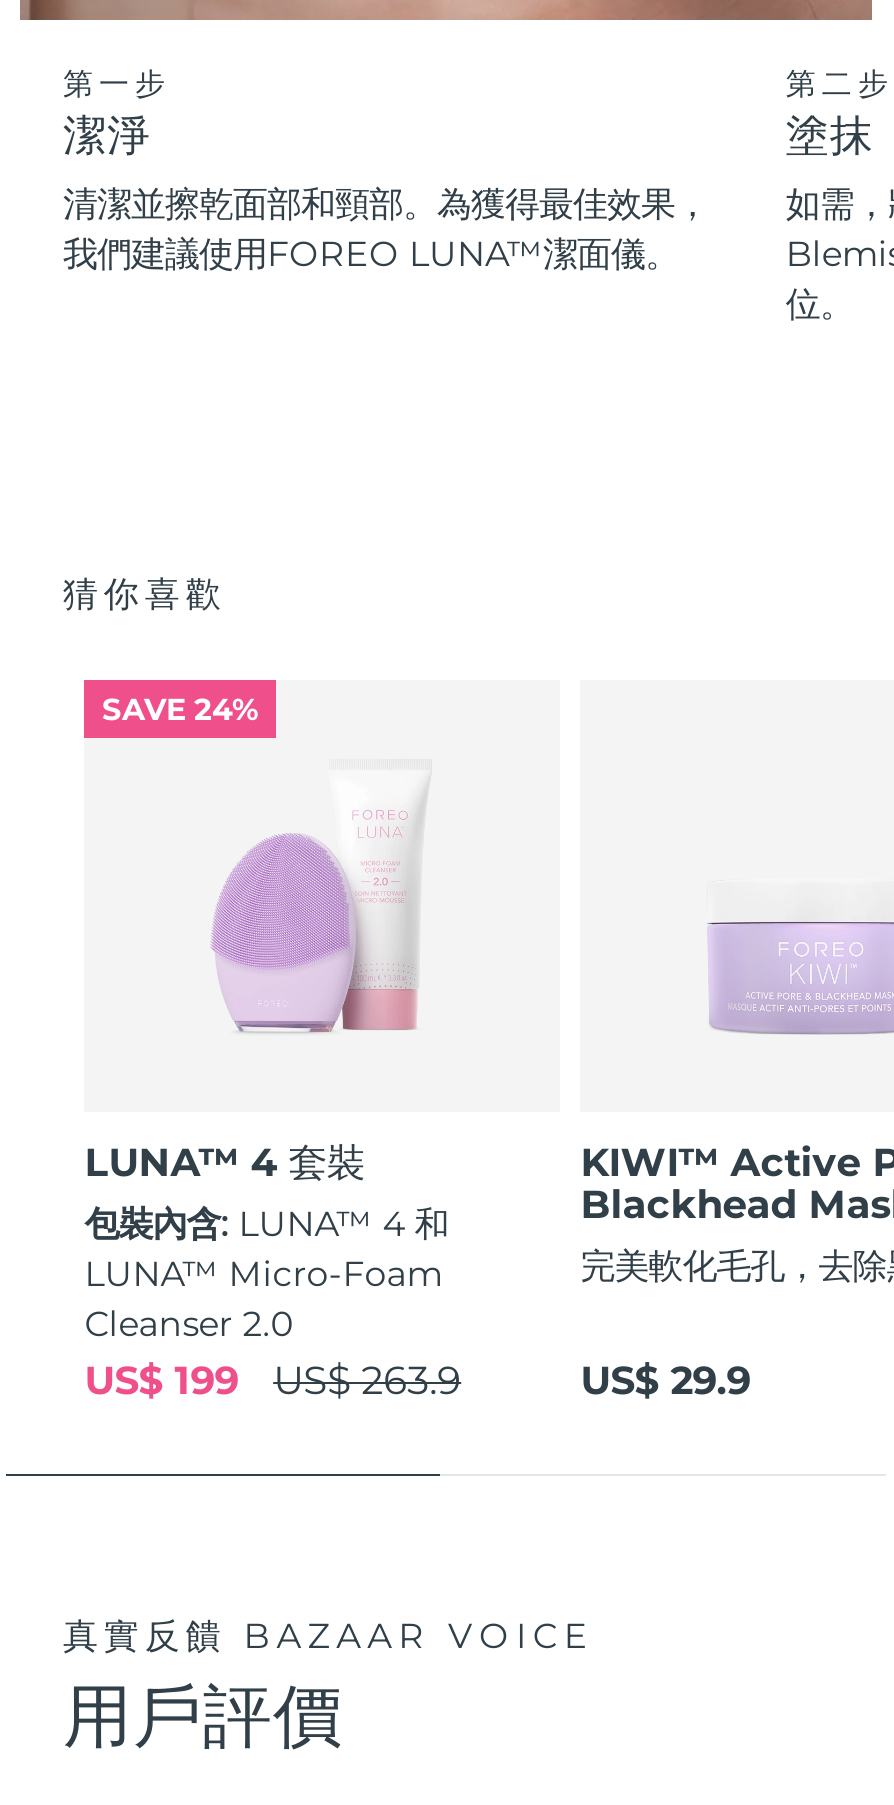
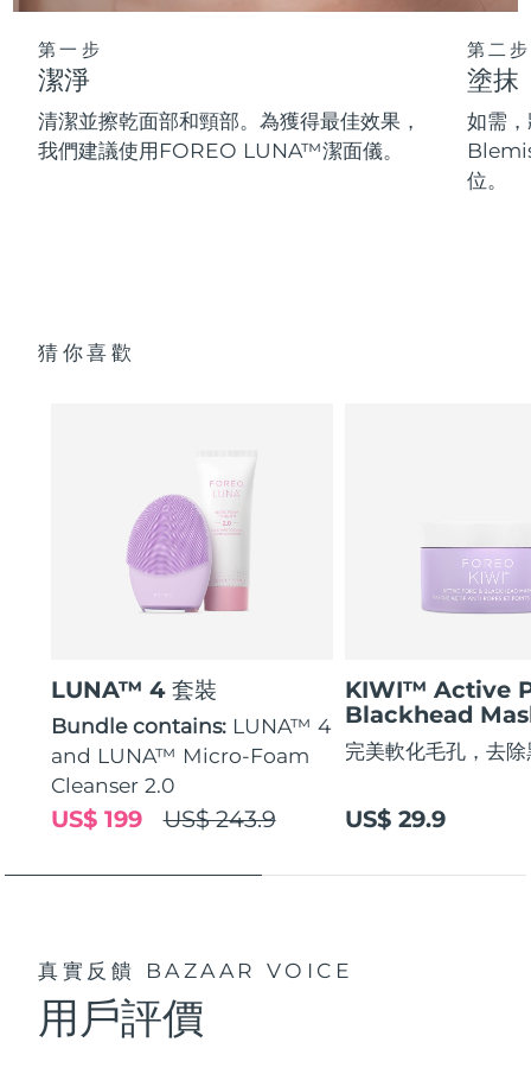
[102,690,258,728] SAVE 24% -> none
[85,1201,449,1293] 包裝內含: LUNA™ 4 和 | LUNA™ Micro-Foam -> [51,713,331,767] Bundle contains: LUNA™ 4 | and LUNA™ Micro-Foam
[85,1356,461,1404] US$ 199 US$ 263.9 -> [51,805,276,833] US$ 199 US$ 243.9

